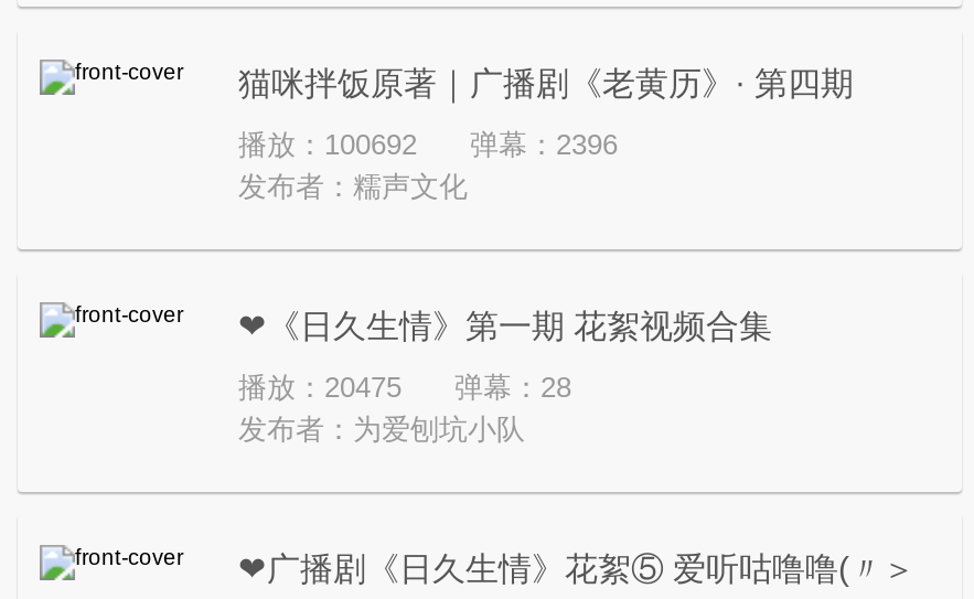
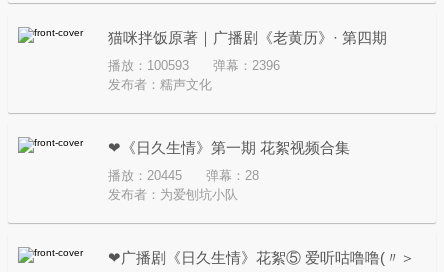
[238,128,618,161] 播放：100692 弹幕：2396 -> [108,58,280,73] 播放：100593 弹幕：2396
[238,371,571,404] 播放：20475 弹幕：28 -> [108,168,259,183] 播放：20445 弹幕：28

